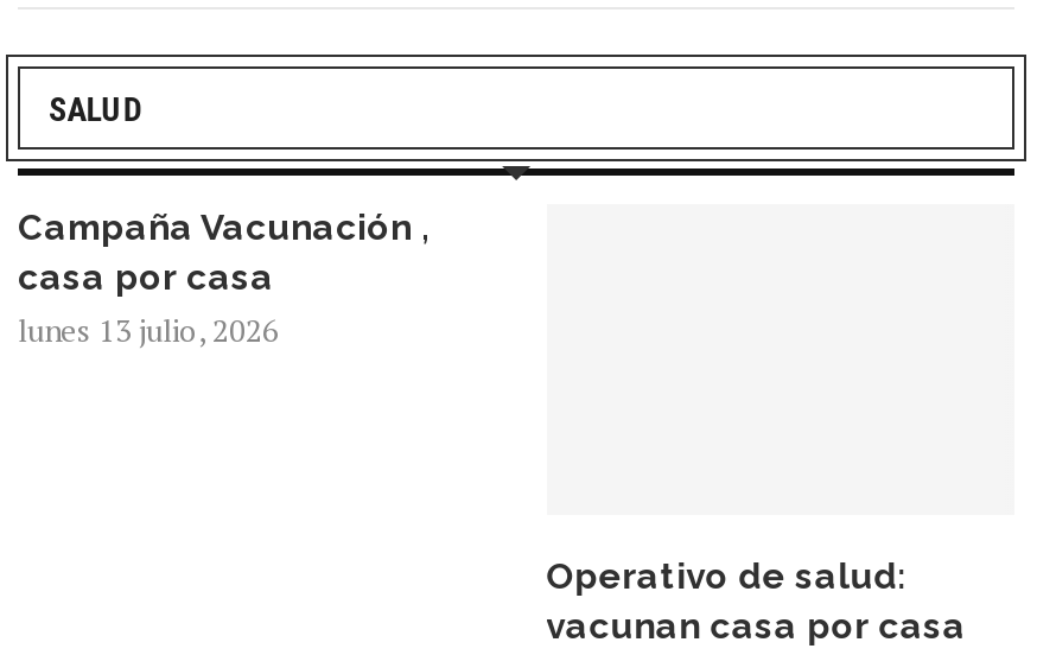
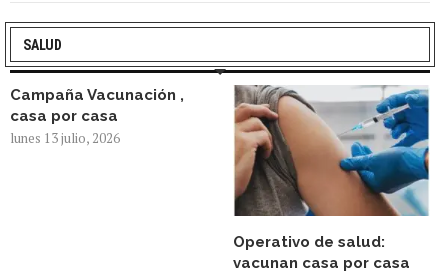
none -> [233,84,430,217] [image]

